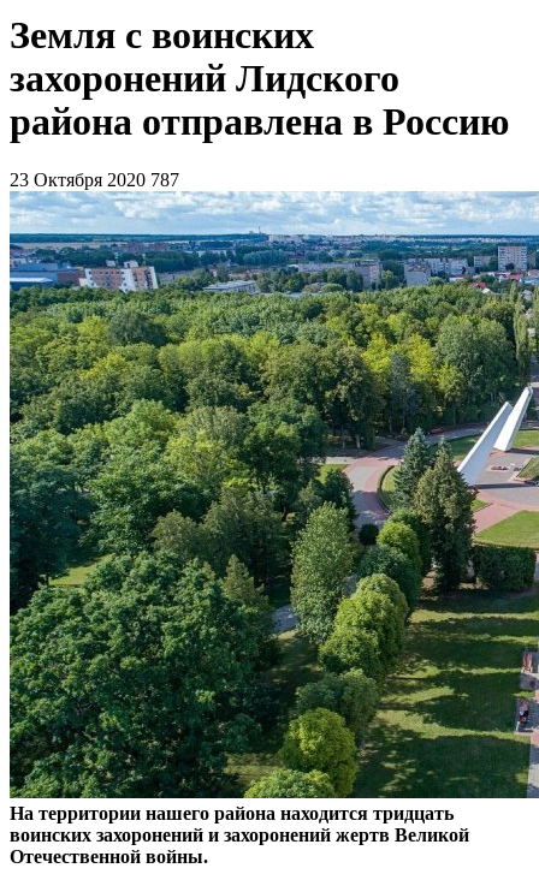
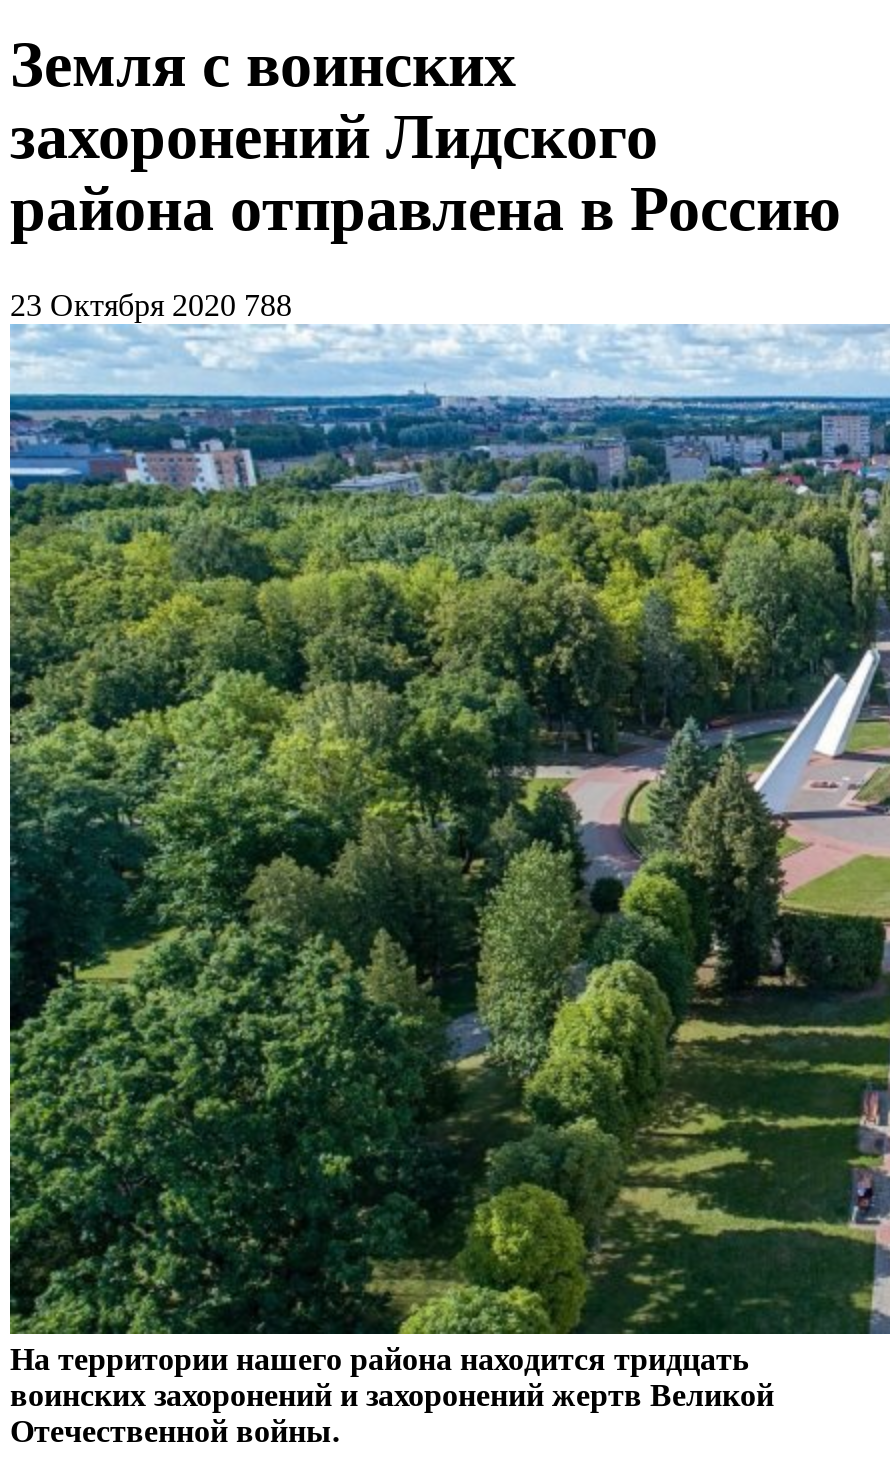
[10,169,179,190] 23 Октября 2020 787 -> [10,288,292,322] 23 Октября 2020 788

